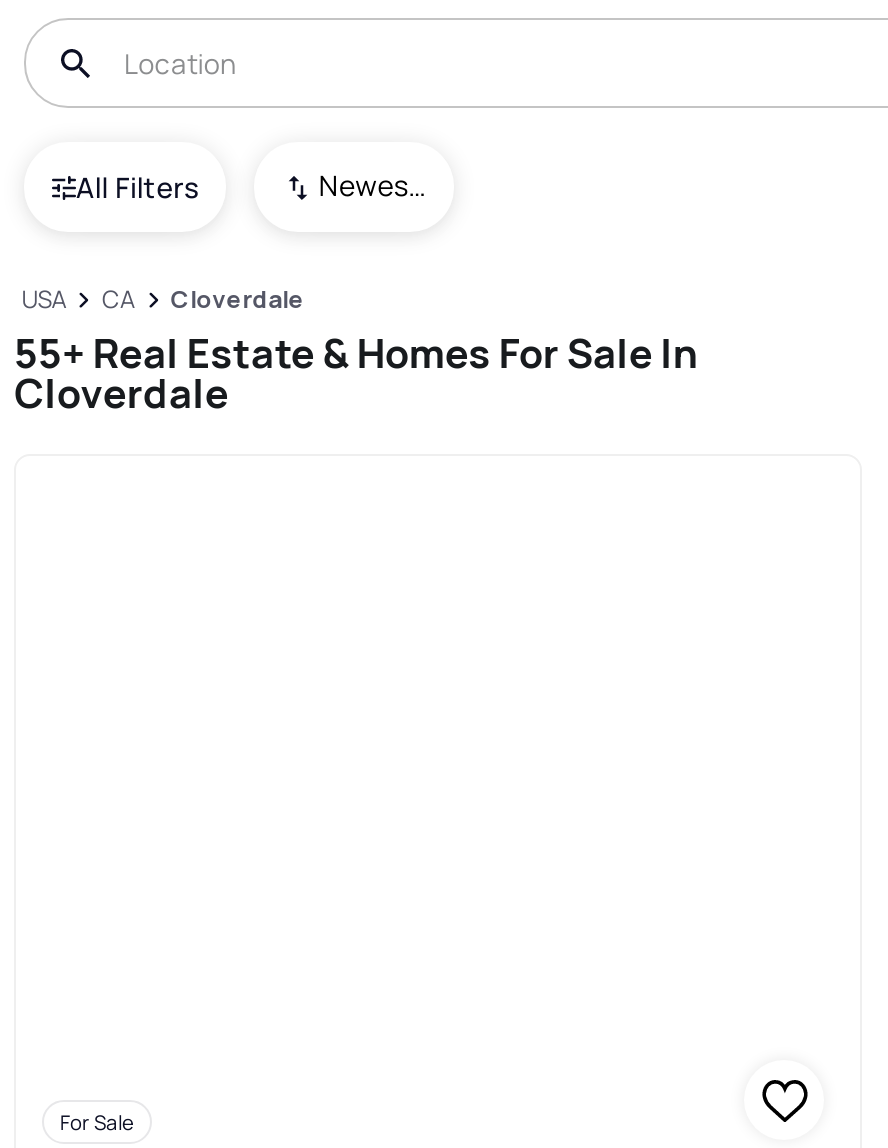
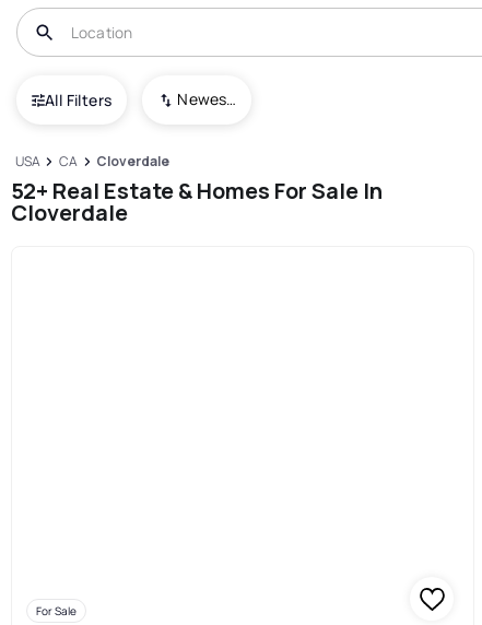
[14,326,696,380] 55+ Real Estate & Homes For Sale In -> [11,176,383,205] 52+ Real Estate & Homes For Sale In

